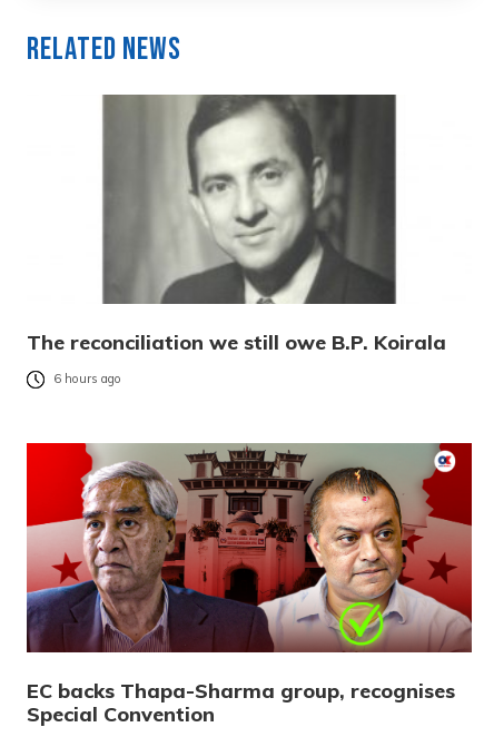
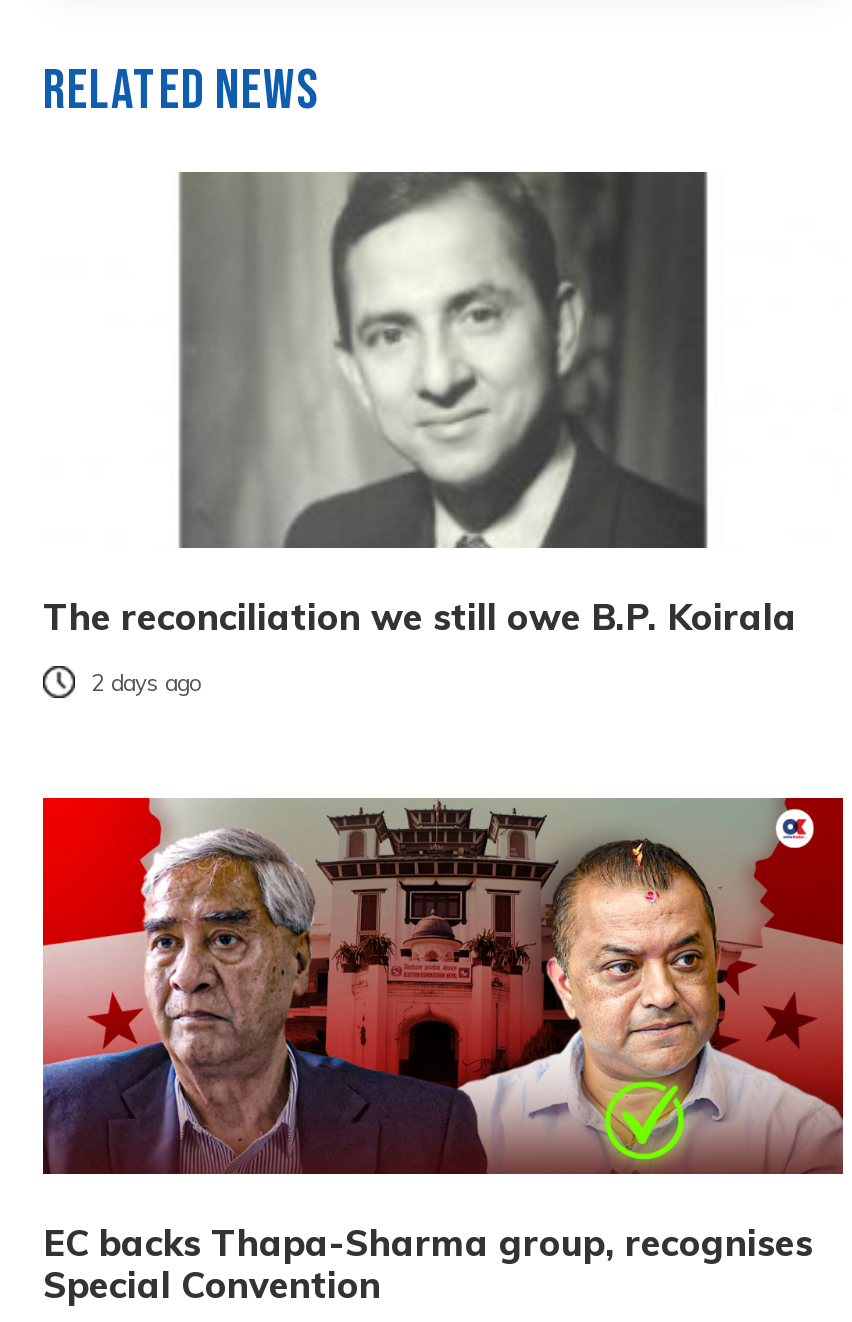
[53,372,121,387] 6 hours ago -> [91,668,201,696] 2 days ago

